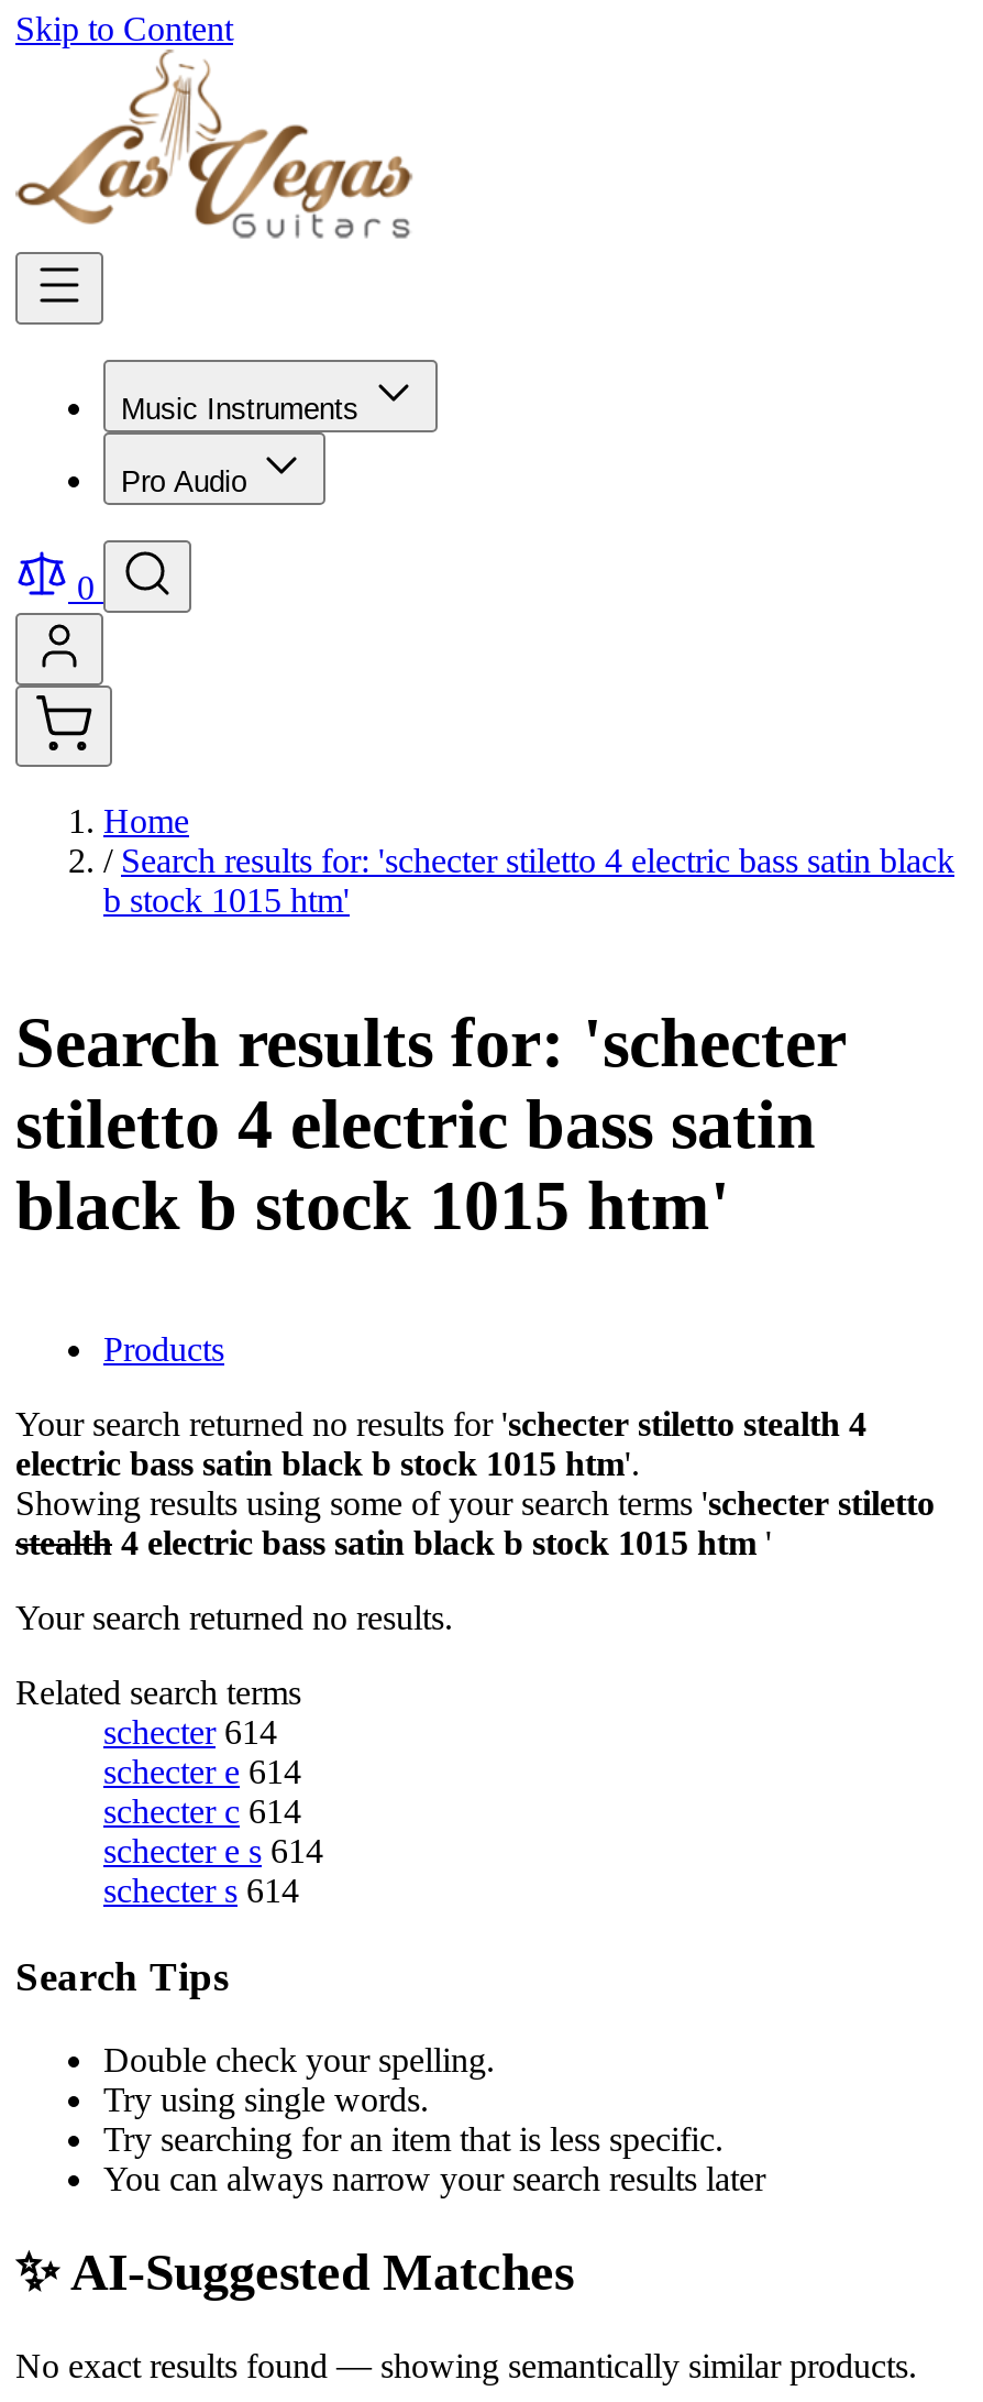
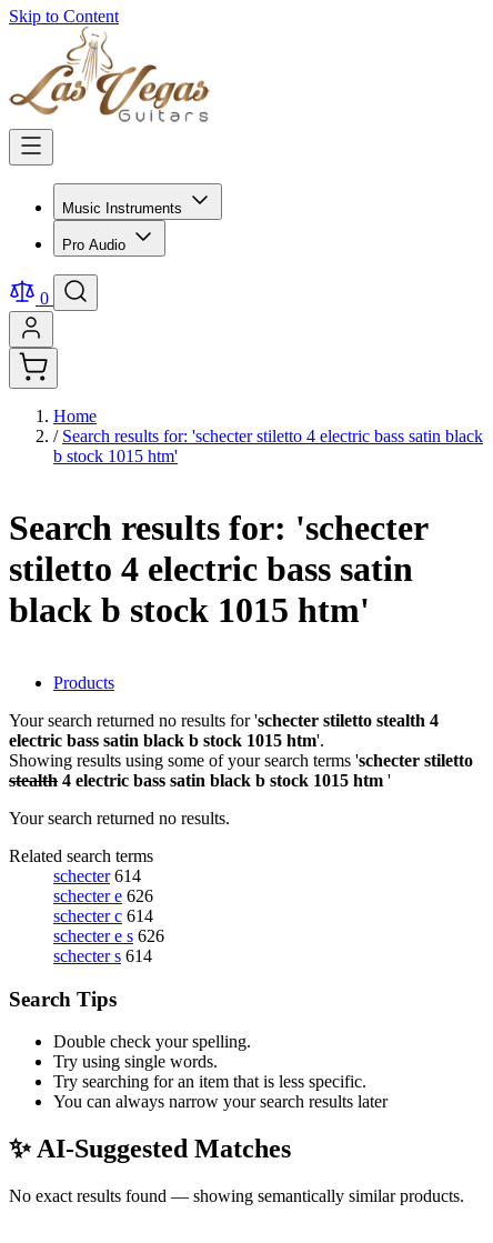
[103,1753,301,1790] schecter e 614 -> [53,886,153,905] schecter e 626
[103,1832,323,1869] schecter e s 614 -> [53,926,164,945] schecter e s 626

